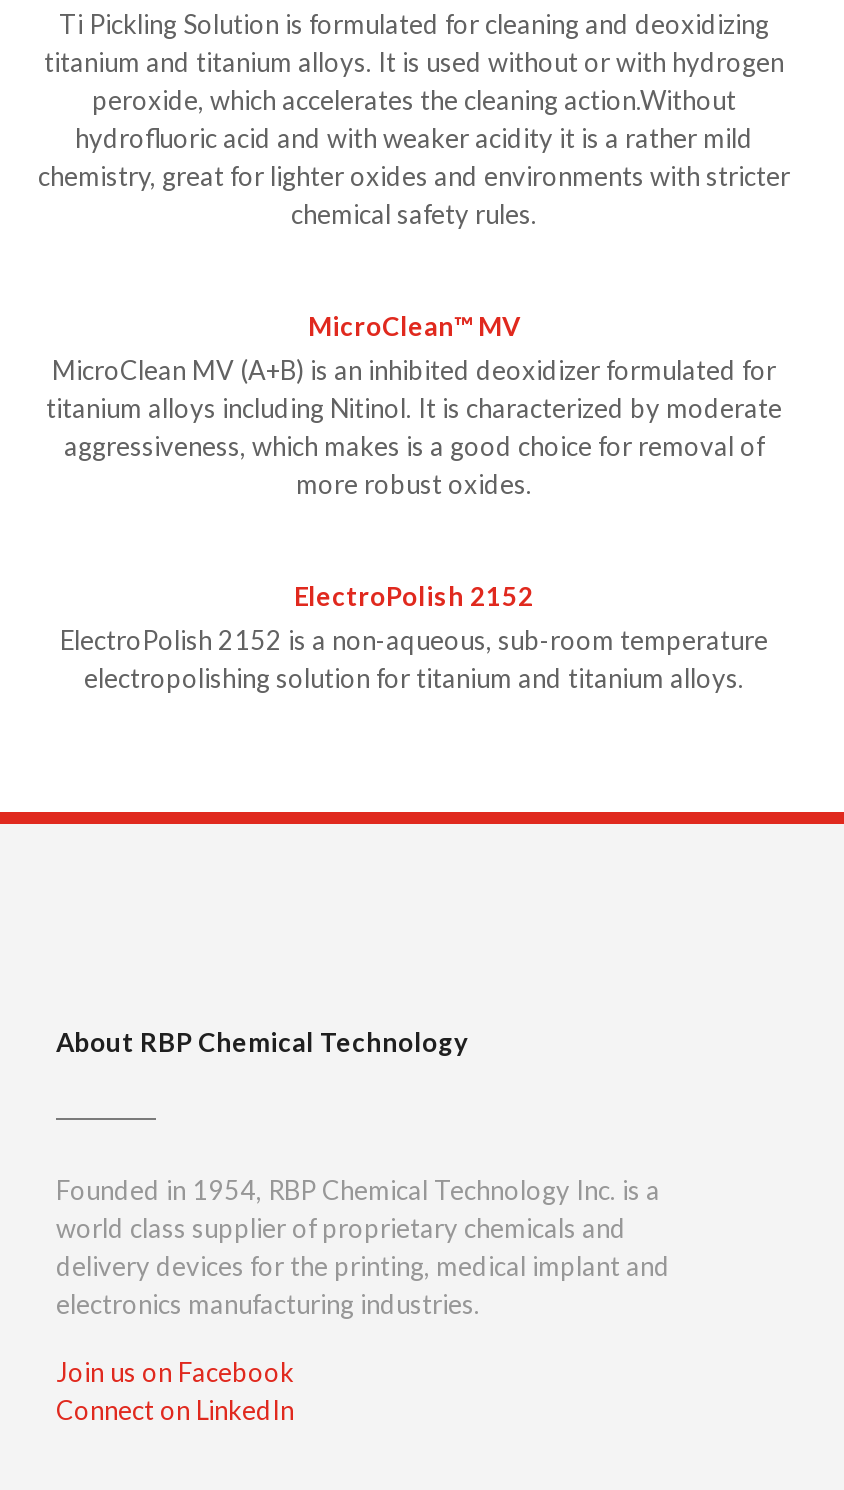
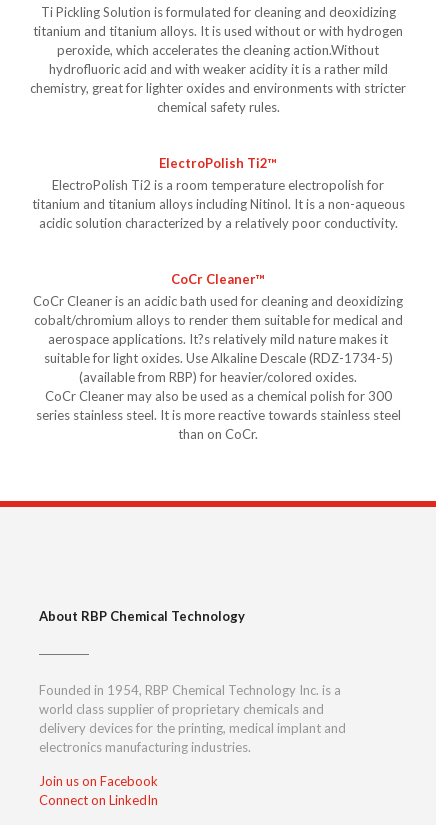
[46,310,782,500] MicroClean™ MV | MicroClean MV (A+B) is an inhibited deoxidizer formulated for | titanium alloys including Nitinol. It is characterized by moderate | aggressiveness, which makes is a good choice for removal of | more robust oxides. -> [31,155,404,231] ElectroPolish Ti2™ | ElectroPolish Ti2 is a room temperature electropolish for | titanium and titanium alloys including Nitinol. It is a non-aqueous | acidic solution characterized by a relatively poor conductivity.
[60,580,768,694] ElectroPolish 2152 | ElectroPolish 2152 is a non-aqueous, sub-room temperature | electropolishing solution for titanium and titanium alloys. -> [33,271,403,442] CoCr Cleaner™ | CoCr Cleaner is an acidic bath used for cleaning and deoxidizing | cobalt/chromium alloys to render them suitable for medical and | aerospace applications. It?s relatively mild nature makes it | suitable for light oxides. Use Alkaline Descale (RDZ-1734-5) | (available from RBP) for heavier/colored oxides. | CoCr Cleaner may also be used as a chemical polish for 300 | series stainless steel. It is more reactive towards stainless steel | than on CoCr.

